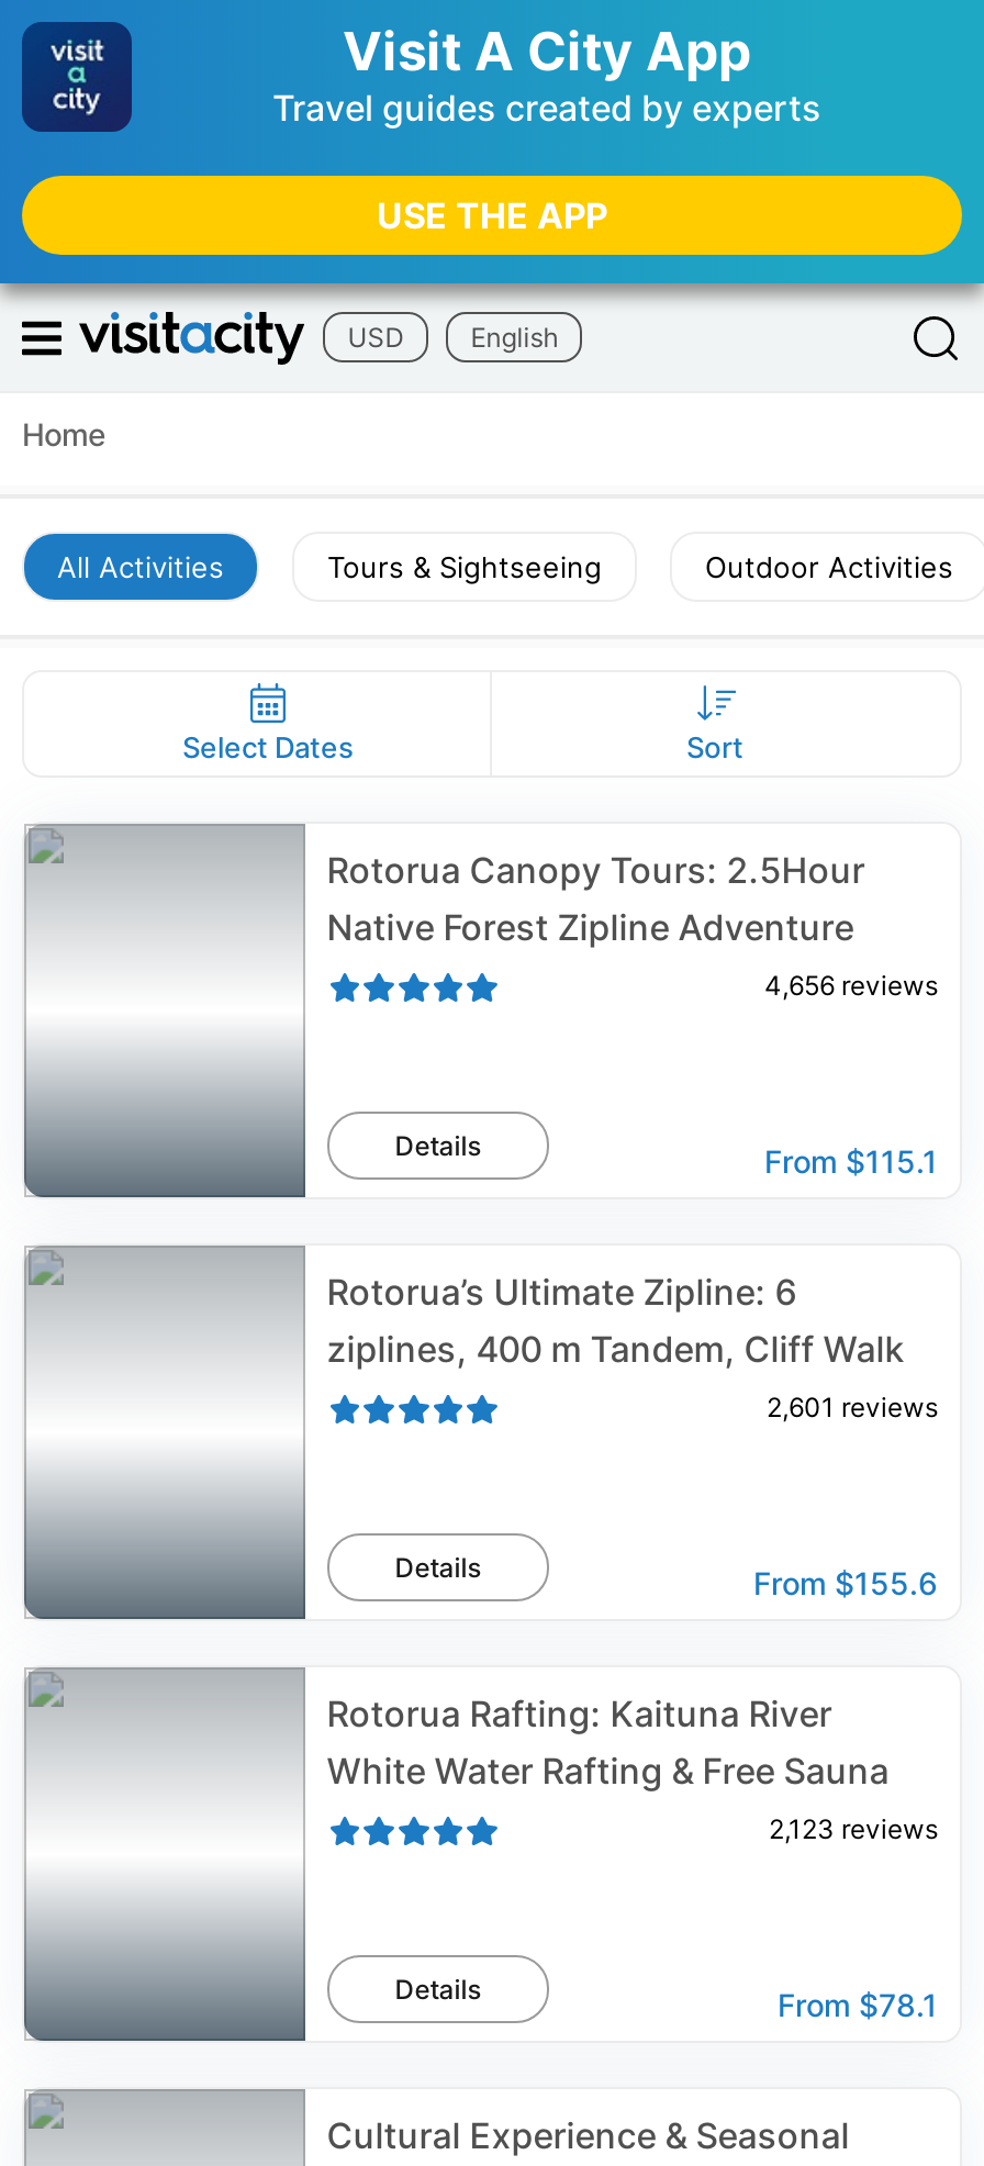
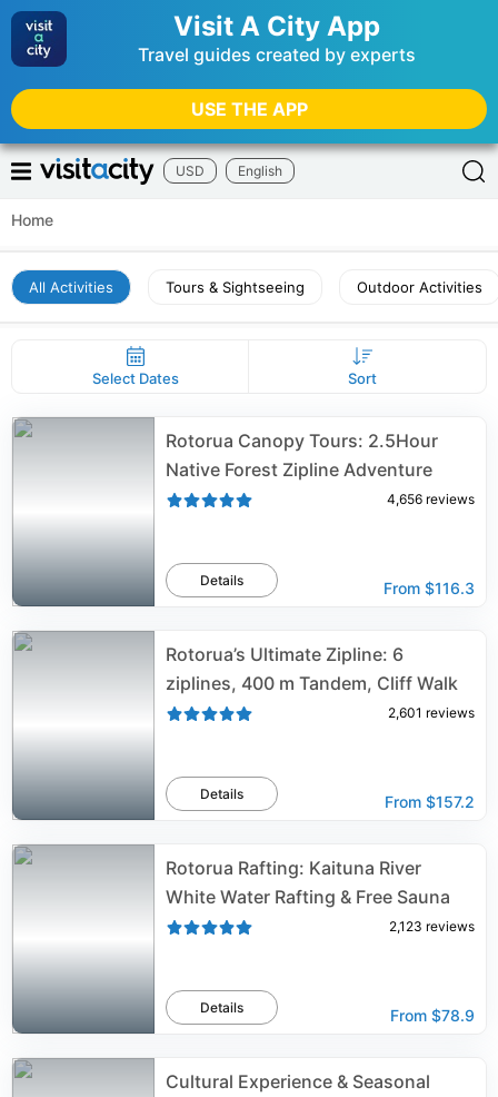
[764,1142,938,1180] From $115.1 -> [384,579,475,597] From $116.3
[753,1564,938,1601] From $155.6 -> [385,792,475,811] From $157.2
[778,1986,938,2023] From $78.1 -> [390,1006,475,1025] From $78.9

